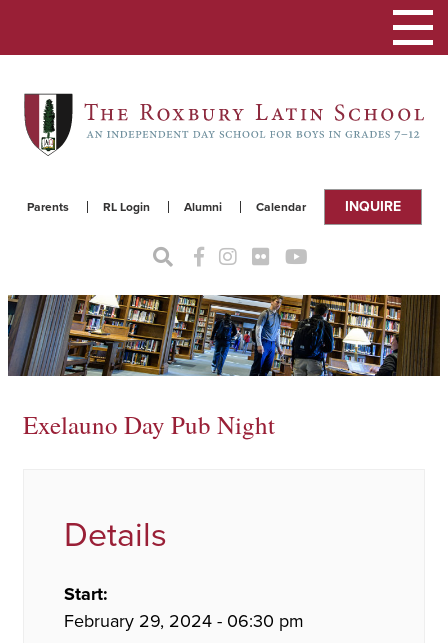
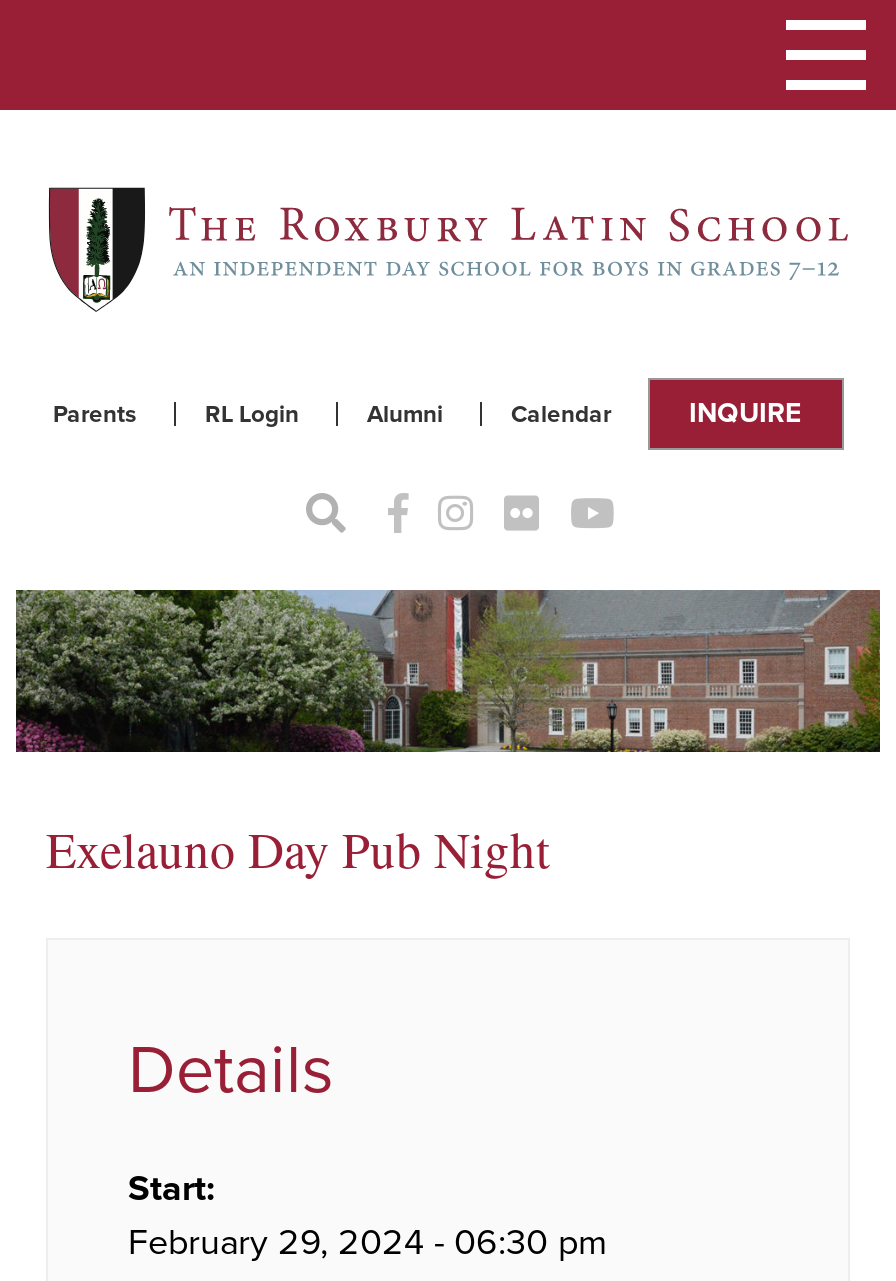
[8,294,440,377] [image] -> [14,588,880,754] [image]

